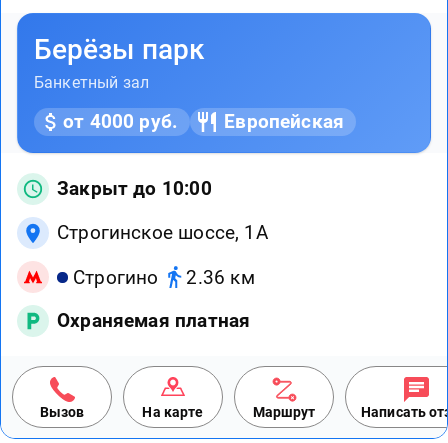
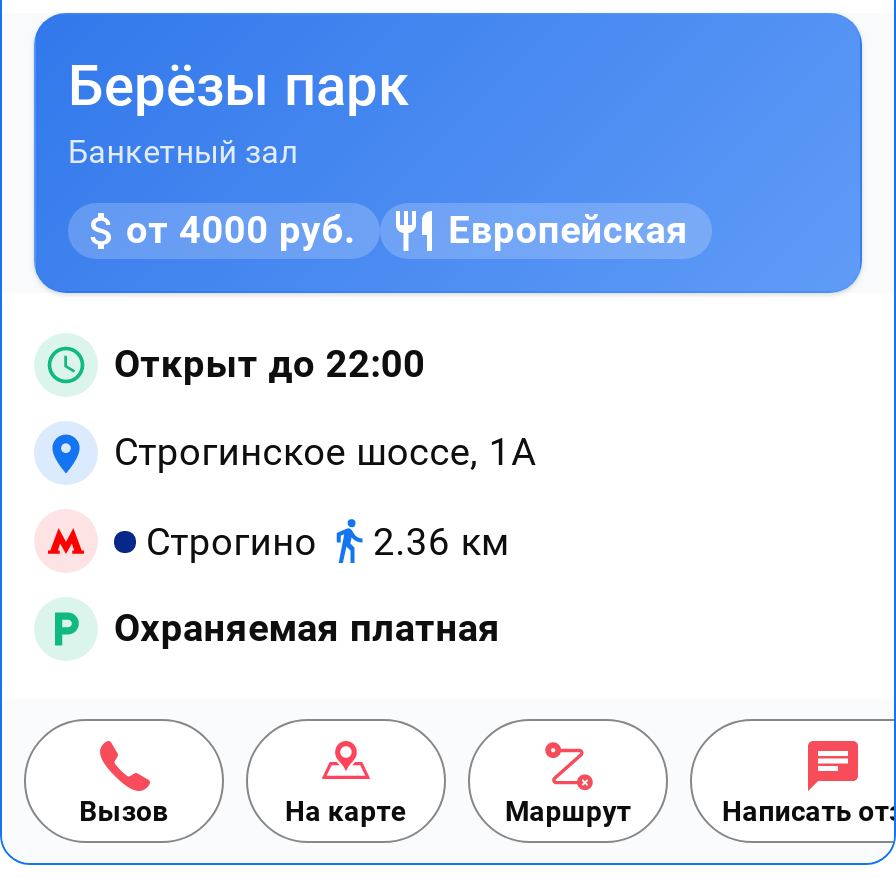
[57,177,212,200] Закрыт до 10:00 -> [114,342,425,388] Открыт до 22:00

